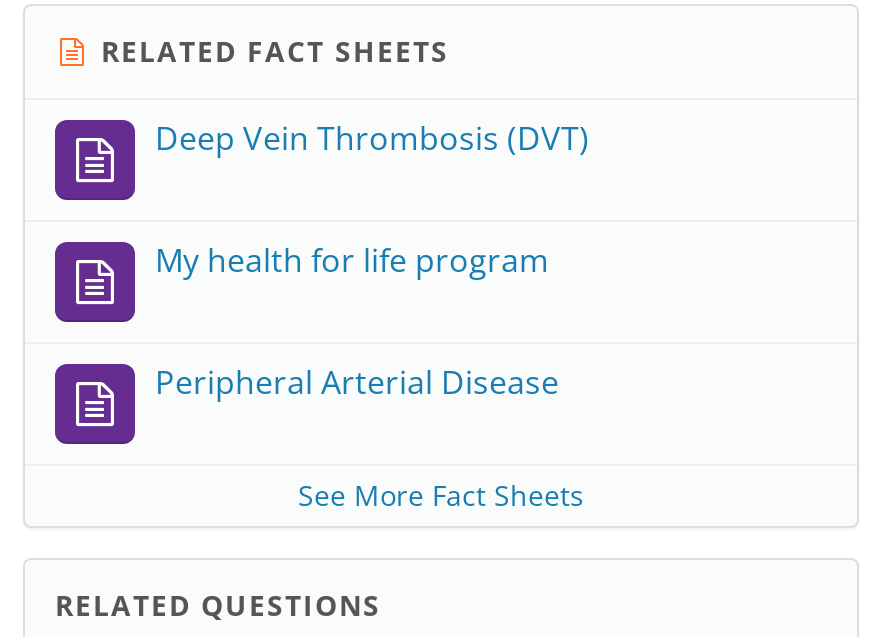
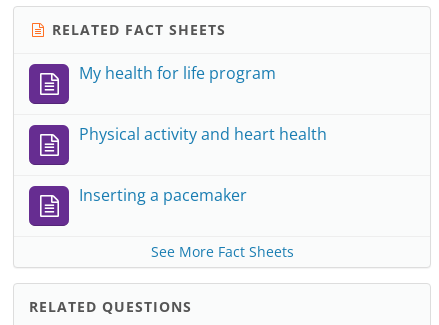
[155,116,589,160] Deep Vein Thrombosis (DVT) -> none
moved [155,238,549,282] -> [79,62,276,84]: My health for life program
[155,360,559,404] Peripheral Arterial Disease -> [79,123,327,206] Physical activity and heart health | Inserting a pacemaker

